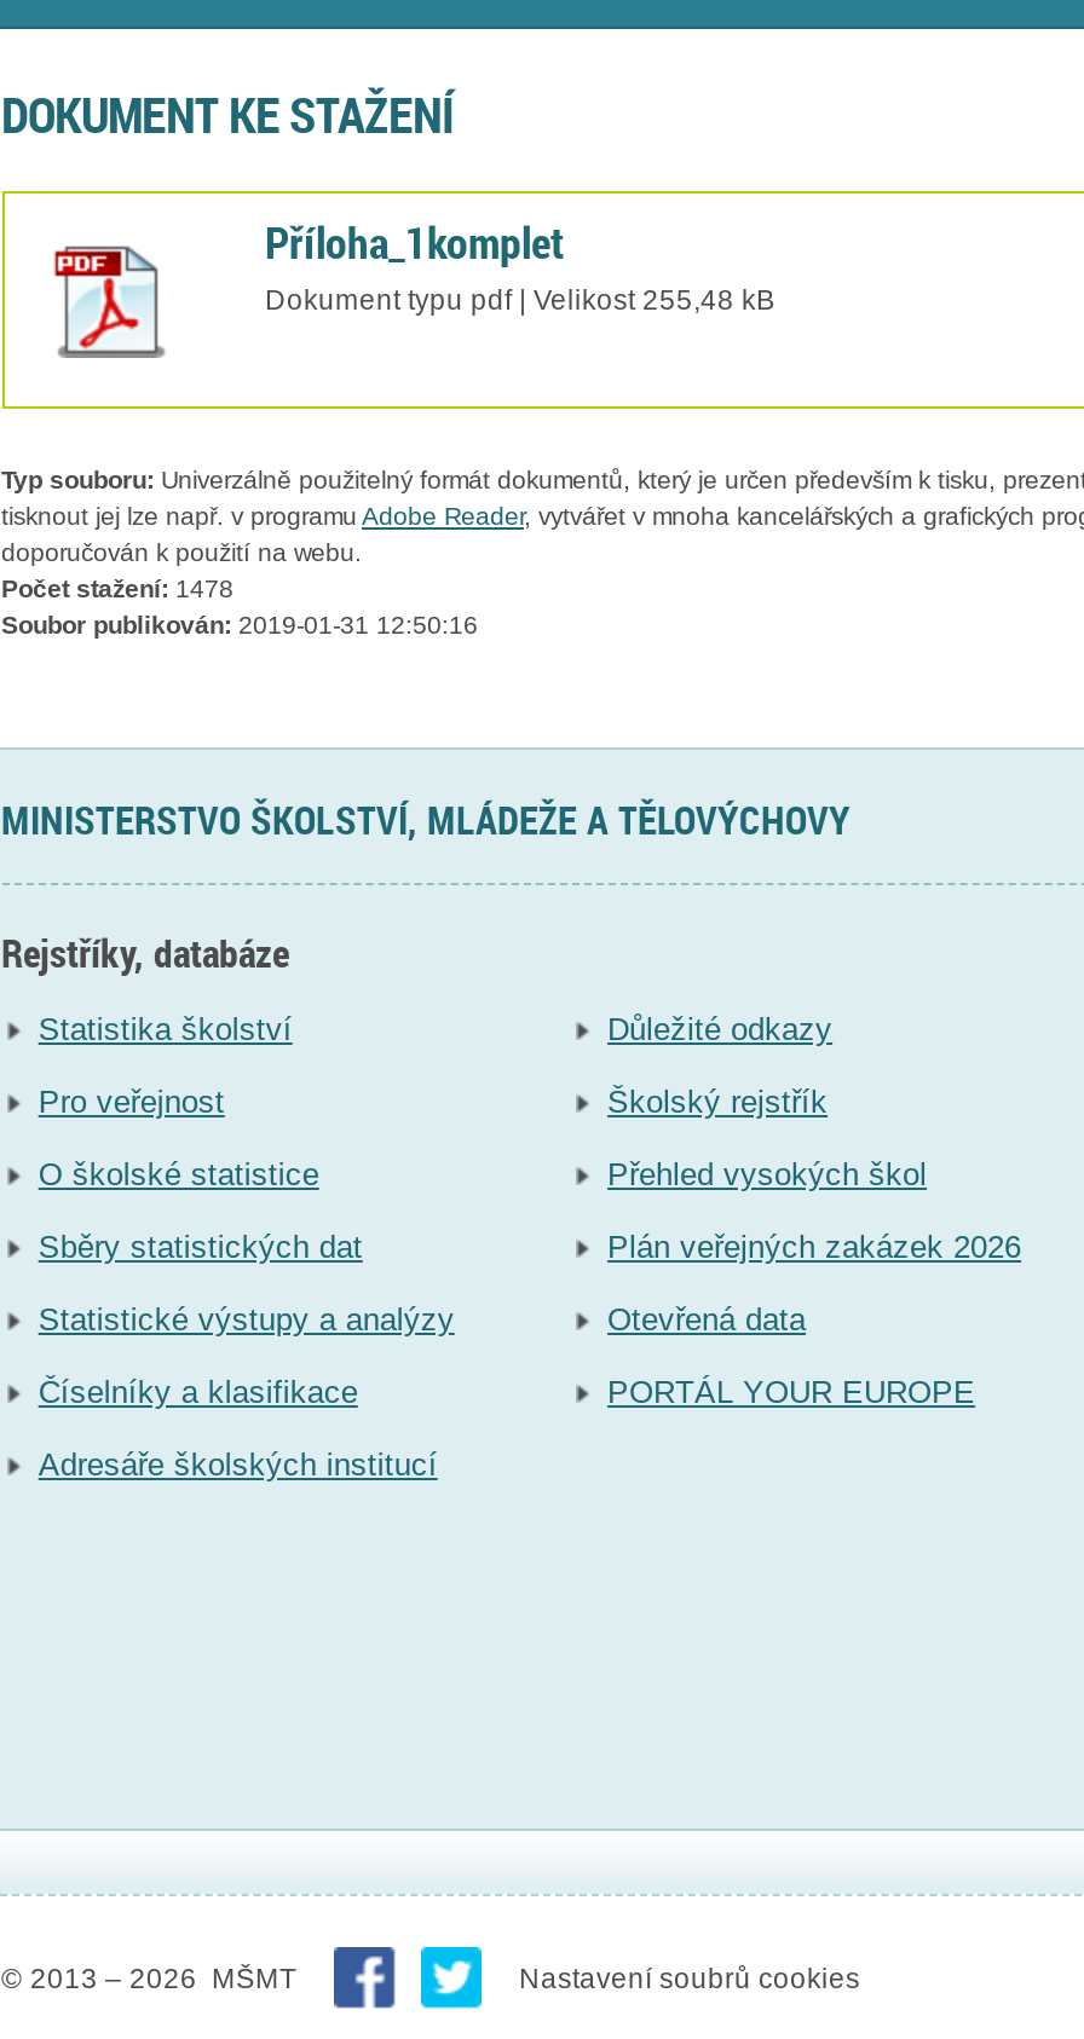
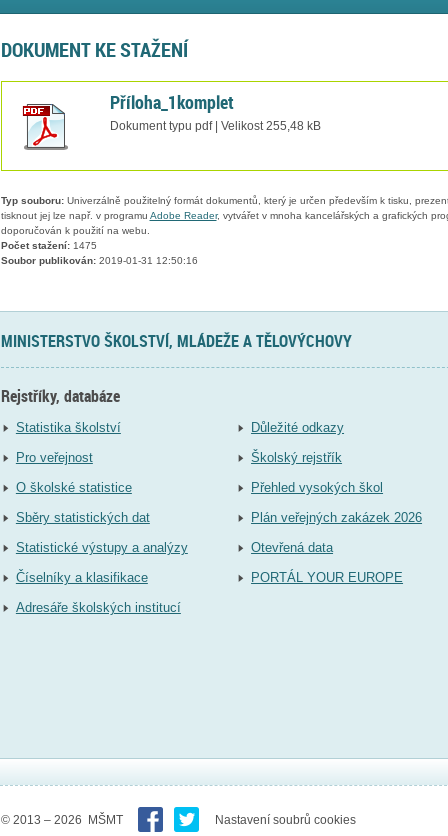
[1,577,233,603] Počet stažení: 1478 -> [0,240,96,251] Počet stažení: 1475

